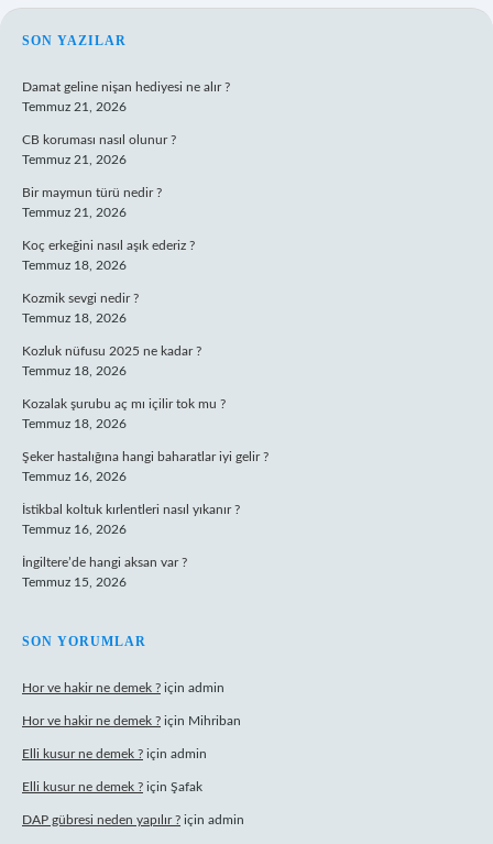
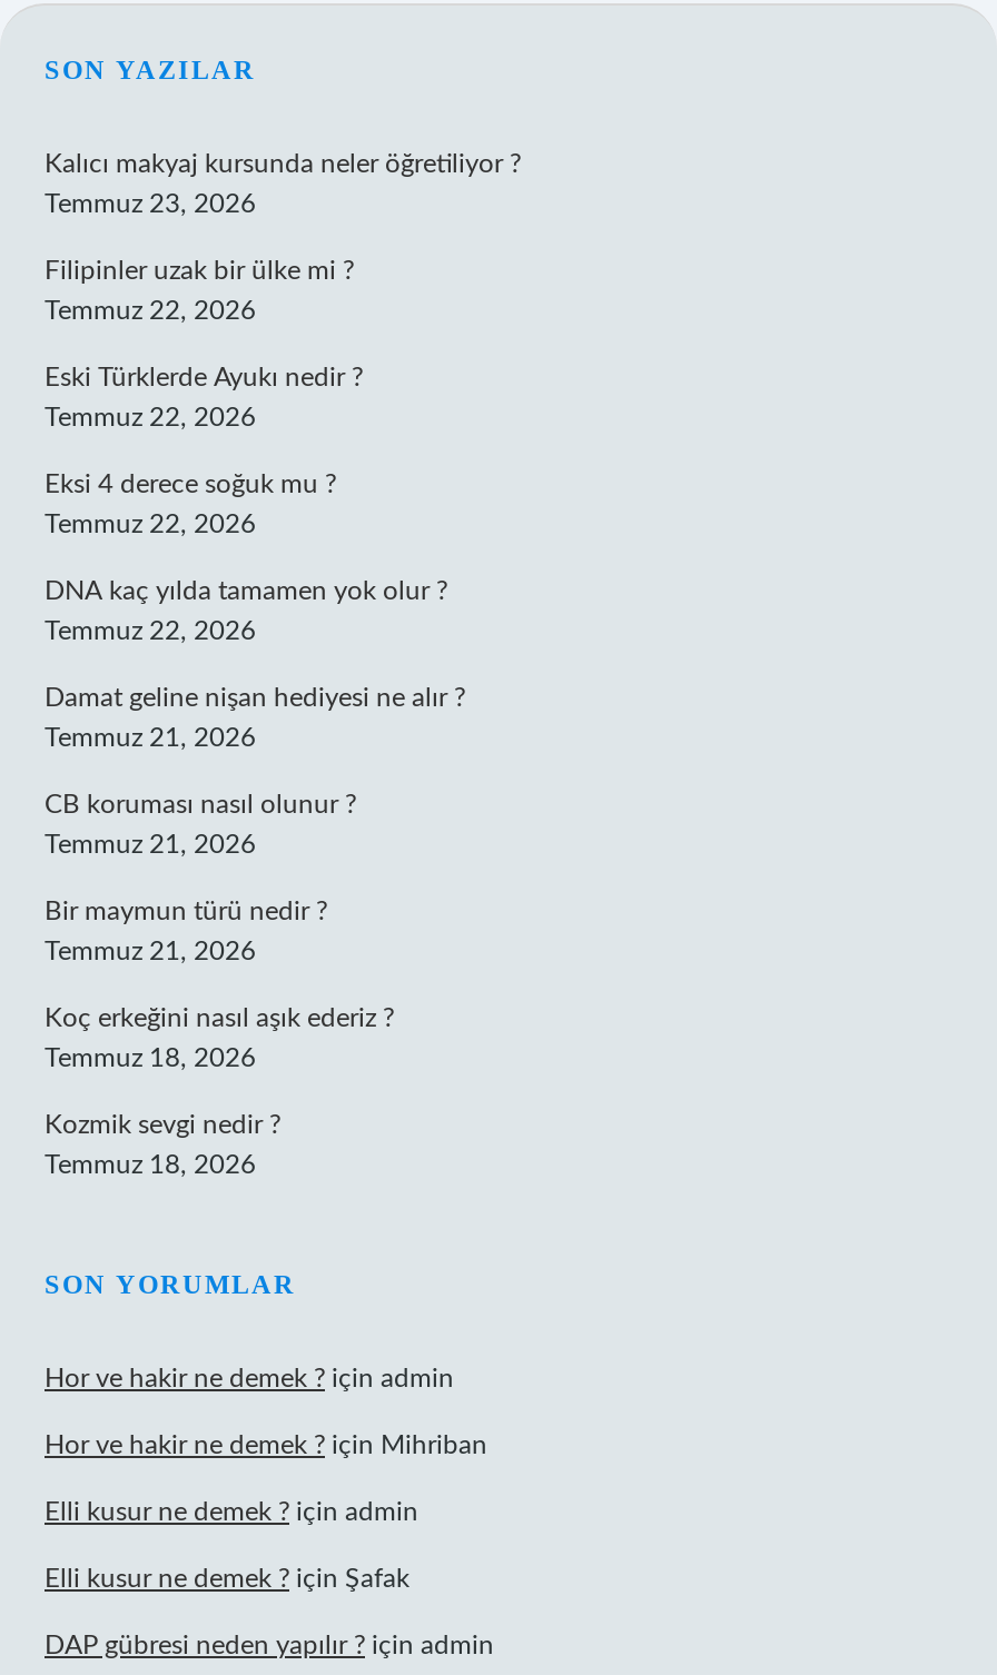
none -> [45,150,521,644] Kalıcı makyaj kursunda neler öğretiliyor ? | Temmuz 23, 2026 | Filipinler uzak bir ülke mi ? | Temmuz 22, 2026 | Eski Türklerde Ayukı nedir ? | Temmuz 22, 2026 | Eksi 4 derece soğuk mu ? | Temmuz 22, 2026 | DNA kaç yılda tamamen yok olur ? | Temmuz 22, 2026
moved [22,80,230,325] -> [45,684,465,1178]: Damat geline nişan hediyesi ne alır ? | Temmuz 21, 2026 | CB koruması nasıl olunur ? | ... | Kozmik sevgi nedir ? | Temmuz 18, 2026
[22,344,269,589] Kozluk nüfusu 2025 ne kadar ? | Temmuz 18, 2026 | Kozalak şurubu aç mı içilir tok mu ? | Temmuz 18, 2026 | Şeker hastalığına hangi baharatlar iyi gelir ? | Temmuz 16, 2026 | İstikbal koltuk kırlentleri nasıl yıkanır ? | Temmuz 16, 2026 | İngiltere’de hangi aksan var ? | Temmuz 15, 2026 -> none

